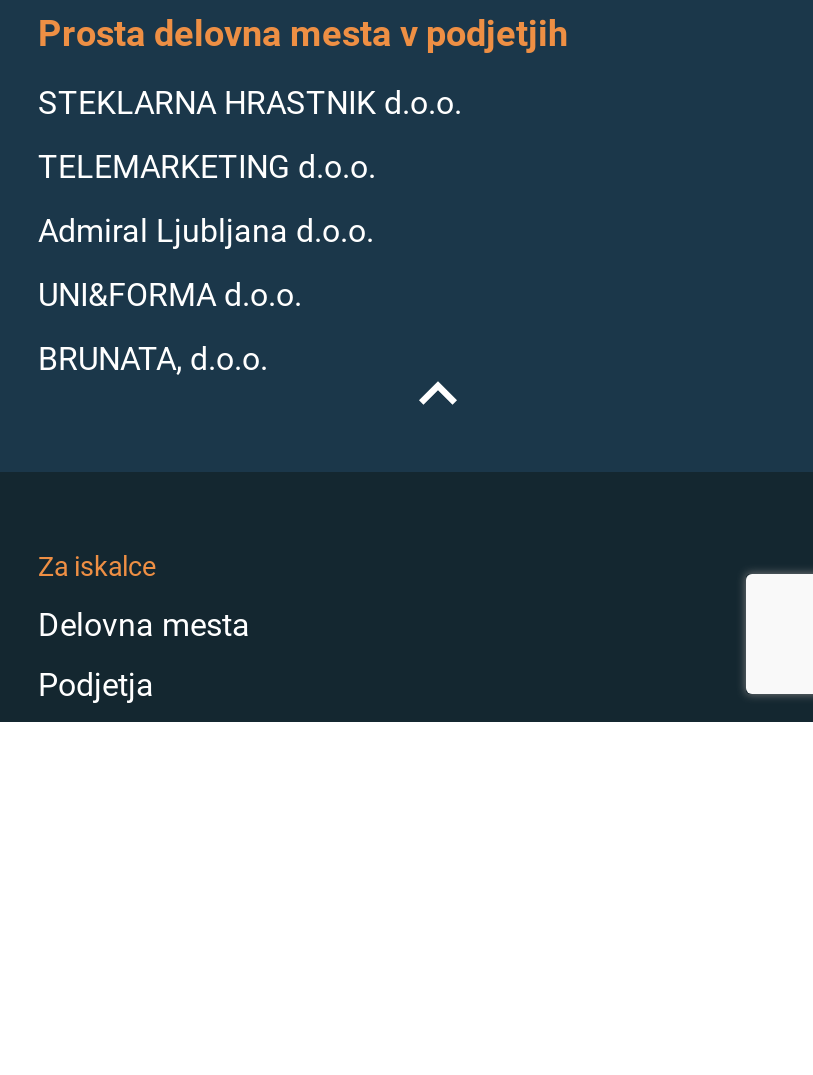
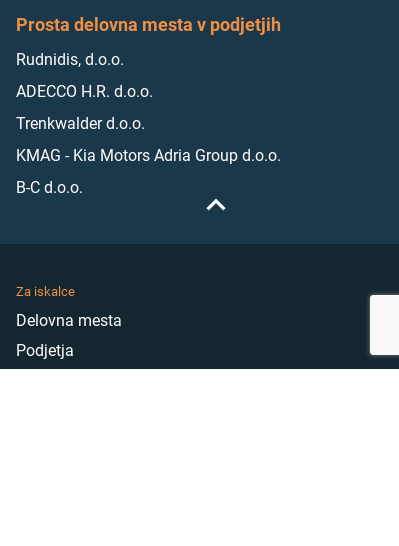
[38,84,462,122] STEKLARNA HRASTNIK d.o.o. -> [16,50,124,69] Rudnidis, d.o.o.
[38,148,376,186] TELEMARKETING d.o.o. -> [16,82,153,101] ADECCO H.R. d.o.o.
[38,212,374,250] Admiral Ljubljana d.o.o. -> [16,114,145,133] Trenkwalder d.o.o.
[38,276,302,314] UNI&FORMA d.o.o. -> [16,146,281,165] KMAG - Kia Motors Adria Group d.o.o.
[38,340,268,378] BRUNATA, d.o.o. -> [16,178,83,197] B-C d.o.o.

